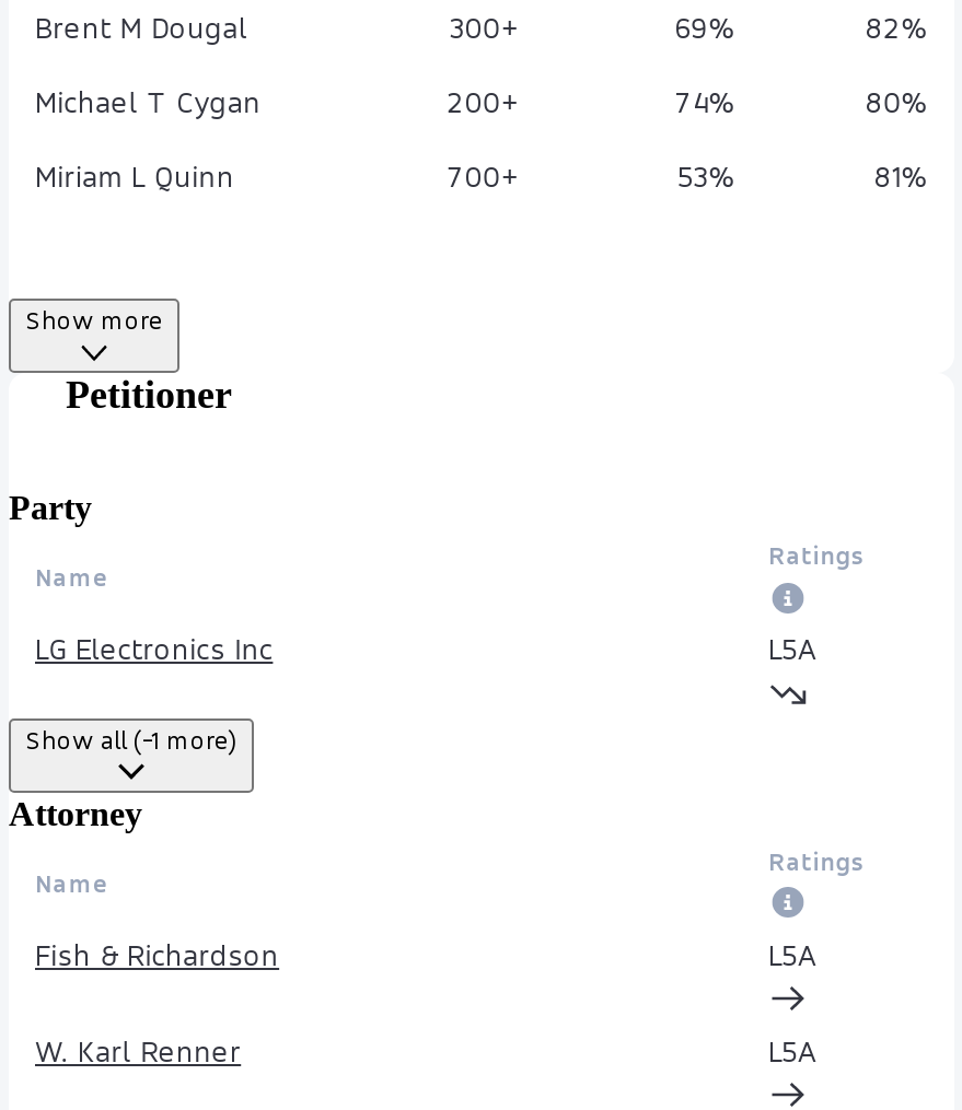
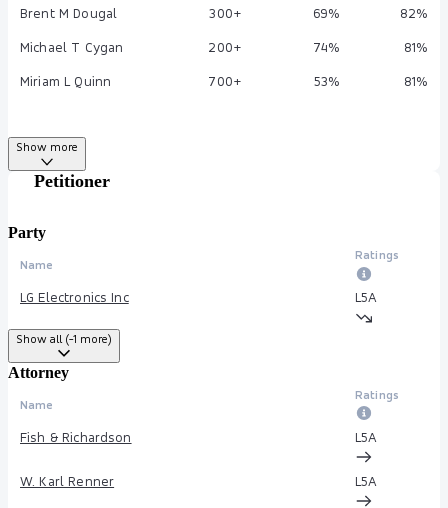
[866,85,928,120] 80% -> [403,39,428,55] 81%

